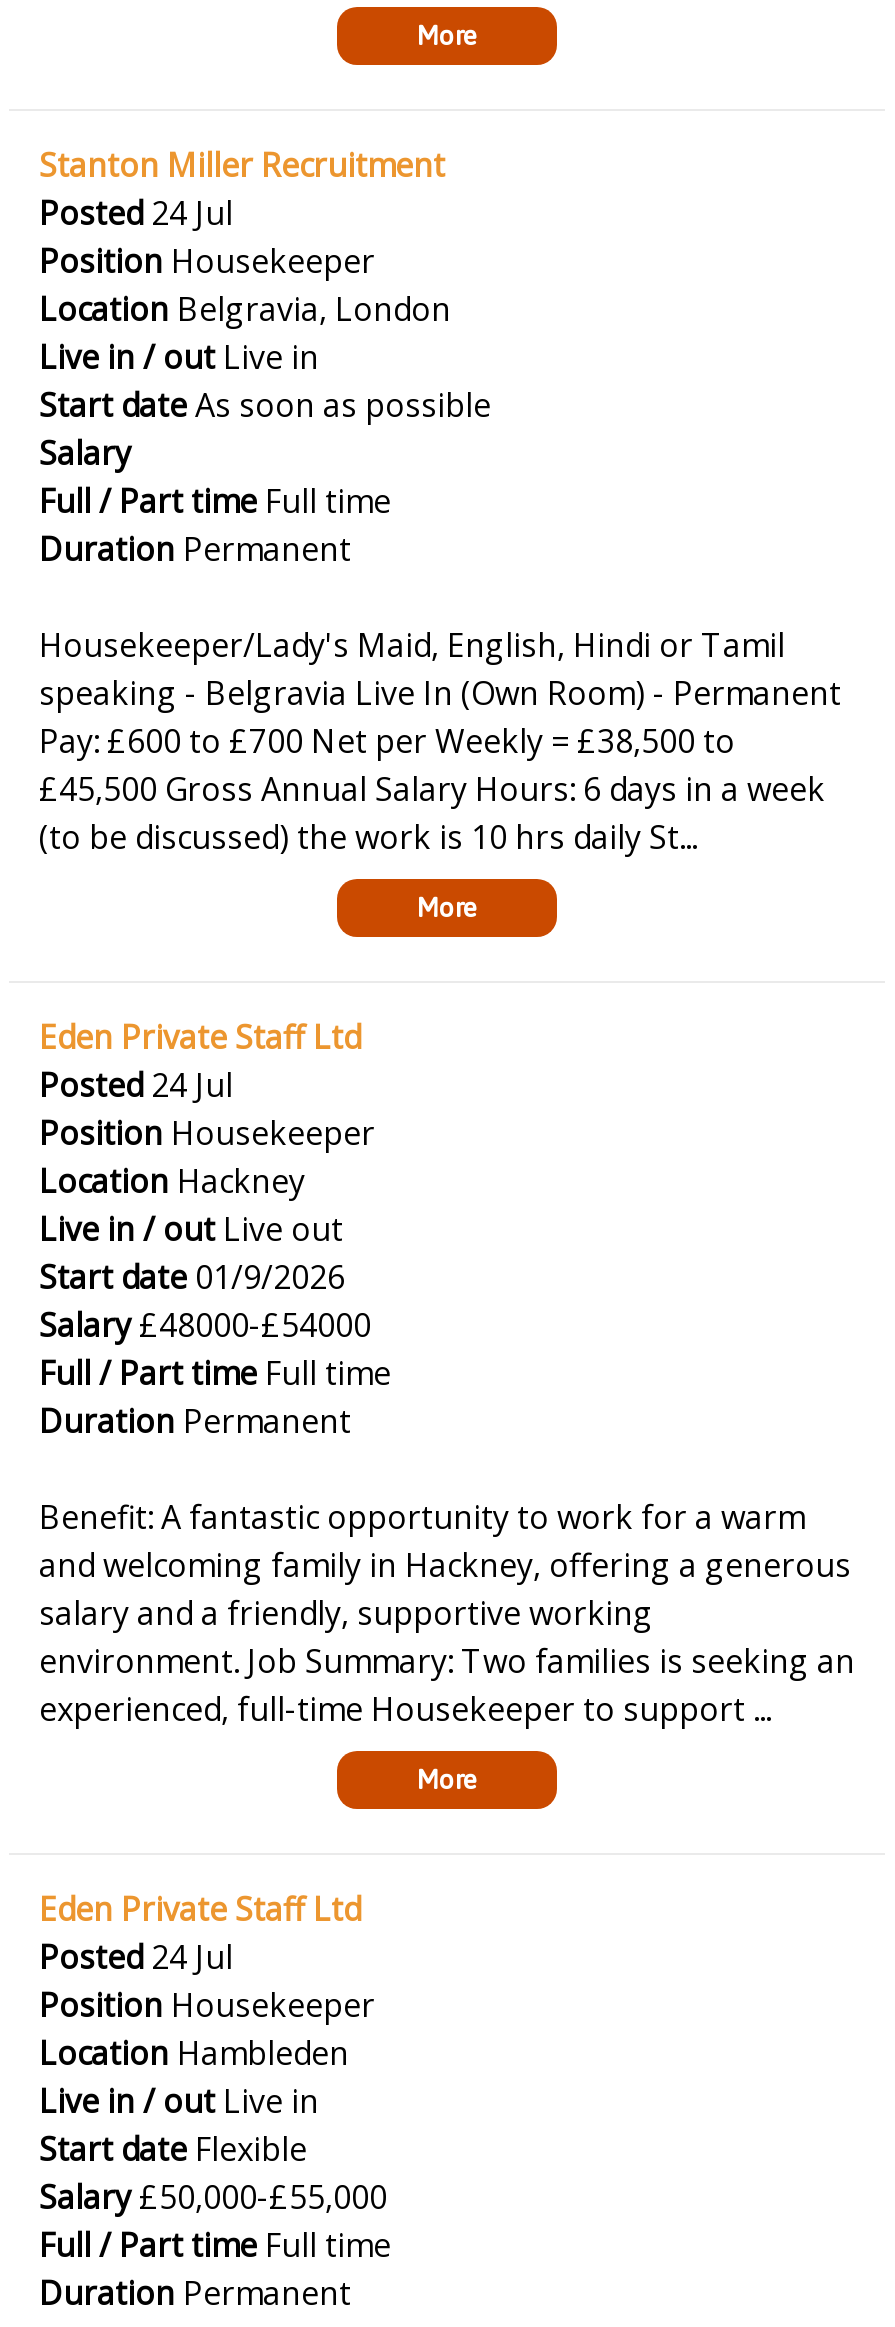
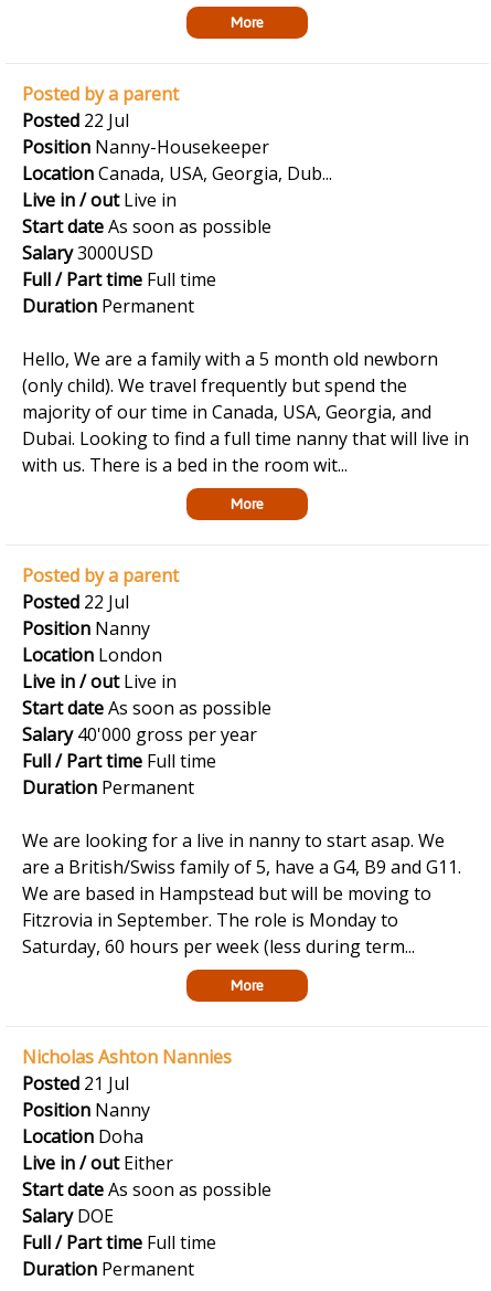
[39,143,451,331] Stanton Miller Recruitment | Posted 24 Jul | Position Housekeeper | Location Belgravia, London -> [22,82,332,186] Posted by a parent | Posted 22 Jul | Position Nanny-Housekeeper | Location Canada, USA, Georgia, Dub...
[39,431,131,475] Salary -> [22,241,153,265] Salary 3000USD
[39,623,841,859] Housekeeper/Lady's Maid, English, Hindi or Tamil | speaking - Belgravia Live In (Own Room) - Permanent | Pay: £600 to £700 Net per Weekly = £38,500 to | £45,500 Gross Annual Salary Hours: 6 days in a week | (to be discussed) the work is 10 hrs daily St... -> [22,347,469,477] Hello, We are a family with a 5 month old newborn | (only child). We travel frequently but spend the | majority of our time in Canada, USA, Georgia, and | Dubai. Looking to find a full time nanny that will live in | with us. There is a bed in the room wit...
[39,1015,375,1347] Eden Private Staff Ltd | Posted 24 Jul | Position Housekeeper | Location Hackney | Live in / out Live out | Start date 01/9/2026 | Salary £48000-£54000 -> [22,563,271,747] Posted by a parent | Posted 22 Jul | Position Nanny | Location London | Live in / out Live in | Start date As soon as possible | Salary 40'000 gross per year
[39,1495,855,1731] Benefit: A fantastic opportunity to work for a warm | and welcoming family in Hackney, offering a generous | salary and a friendly, supportive working | environment. Job Summary: Two families is seeking an | experienced, full-time Housekeeper to support ... -> [22,828,461,959] We are looking for a live in nanny to start asap. We | are a British/Swiss family of 5, have a G4, B9 and G11. | We are based in Hampstead but will be moving to | Fitzrovia in September. The role is Monday to | Saturday, 60 hours per week (less during term...
[39,1887,387,2219] Eden Private Staff Ltd | Posted 24 Jul | Position Housekeeper | Location Hambleden | Live in / out Live in | Start date Flexible | Salary £50,000-£55,000 -> [22,1045,271,1228] Nicholas Ashton Nannies | Posted 21 Jul | Position Nanny | Location Doha | Live in / out Either | Start date As soon as possible | Salary DOE

